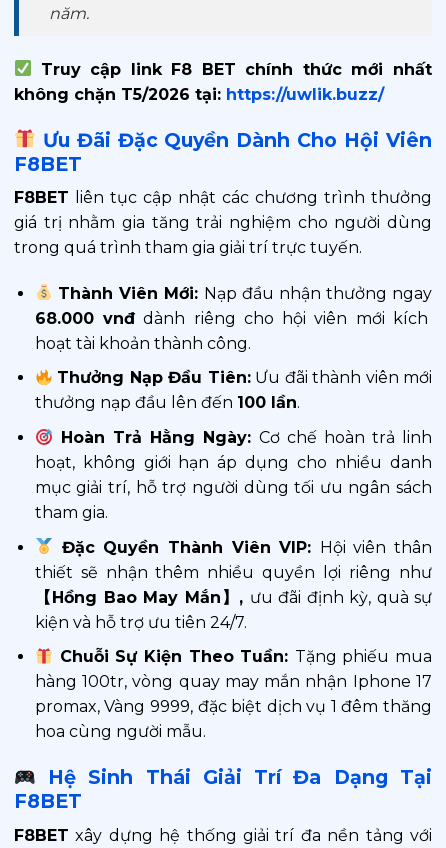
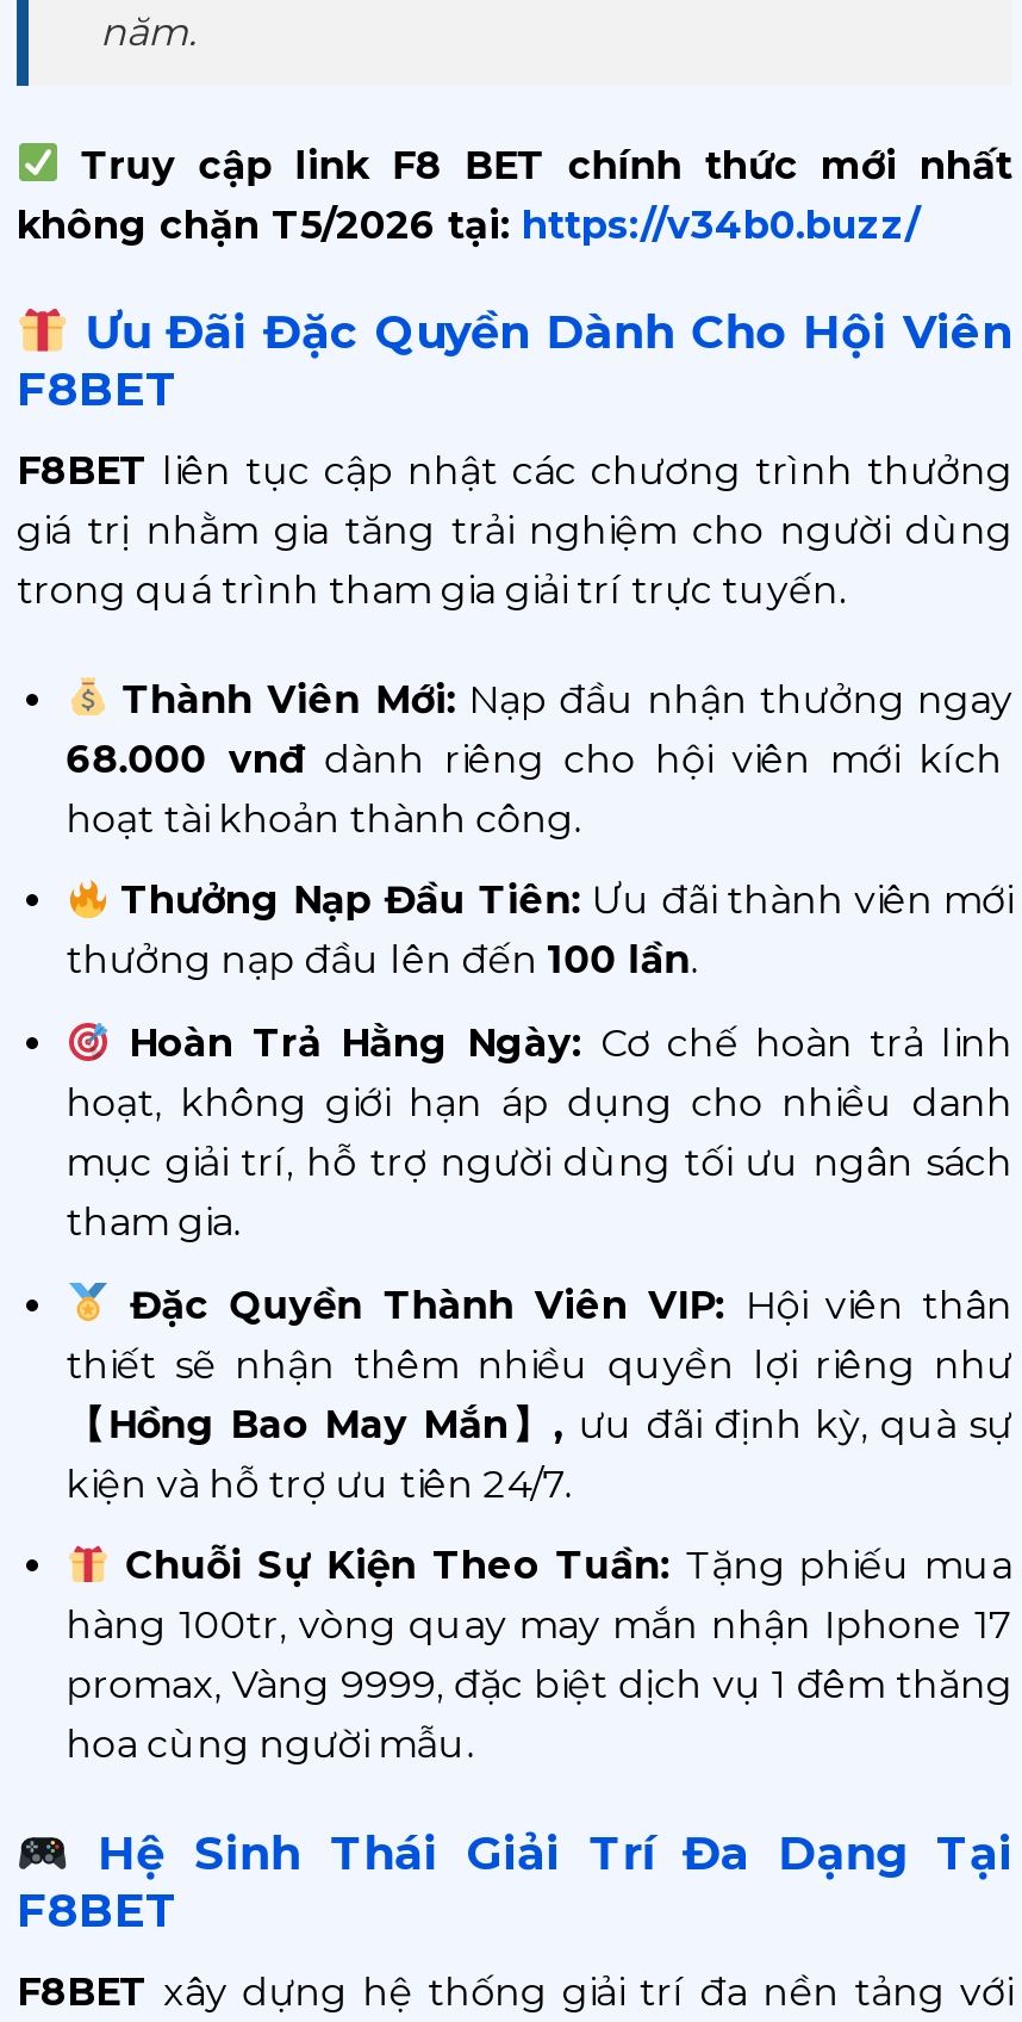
[14,85,384,104] không chặn T5/2026 tại: https://uwlik.buzz/ -> [17,202,920,247] không chặn T5/2026 tại: https://v34b0.buzz/

